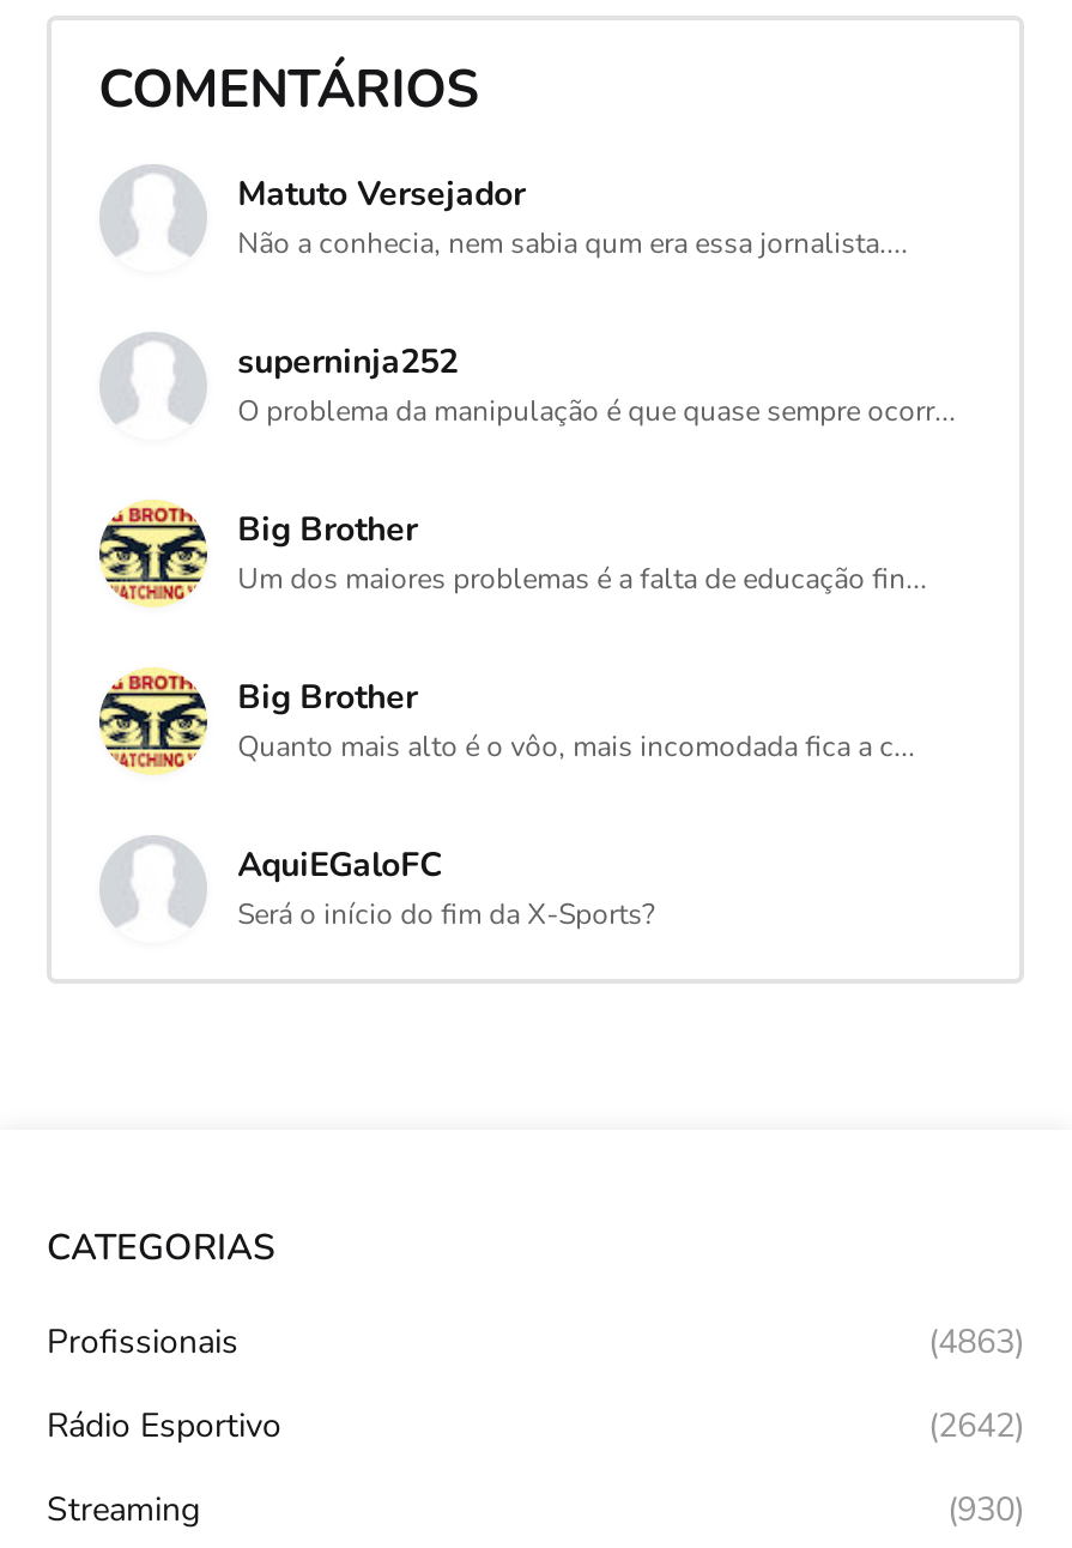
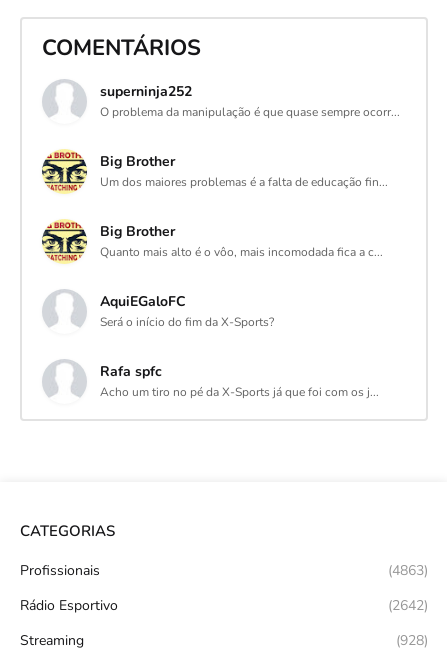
[237,171,908,262] Matuto Versejador | Não a conhecia, nem sabia qum era essa jornalista.... -> none
moved [97,339,956,933] -> [41,82,400,330]: [image] | superninja252 | O problema da manipulação é que quase sempre ocorr... | ... | AquiEGaloFC | Será o início do fim da X-Sports?
none -> [100,362,379,400] Rafa spfc | Acho um tiro no pé da X-Sports já que foi com os j...
[947,1486,1024,1531] (930) -> [396,630,428,649] (928)

